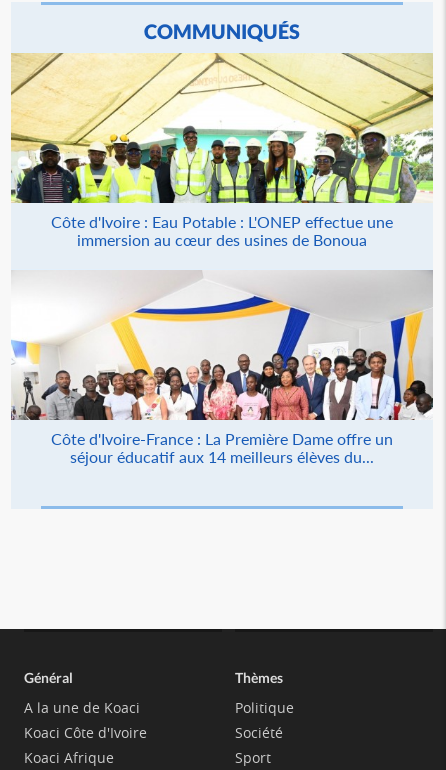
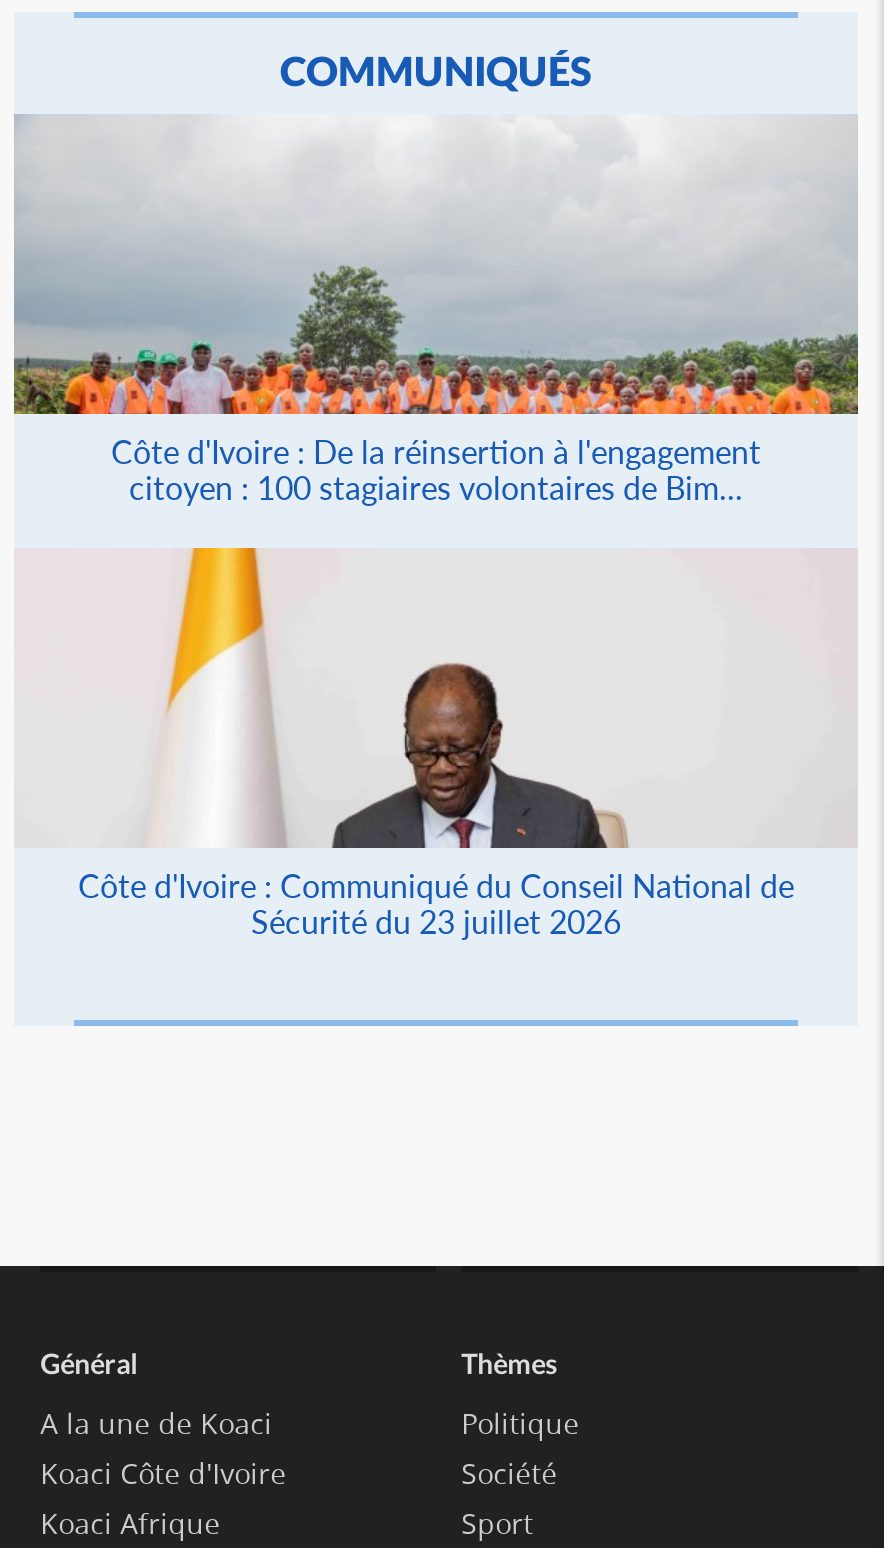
[10,52,434,249] [image] | Côte d'Ivoire : Eau Potable : L'ONEP effectue une | immersion au cœur des usines de Bonoua -> [12,114,860,506] [image] | Côte d'Ivoire : De la réinsertion à l'engagement | citoyen : 100 stagiaires volontaires de Bim...
[10,270,434,466] [image] | Côte d'Ivoire-France : La Première Dame offre un | séjour éducatif aux 14 meilleurs élèves du... -> [16,546,858,940] [image] | Côte d'Ivoire : Communiqué du Conseil National de | Sécurité du 23 juillet 2026

